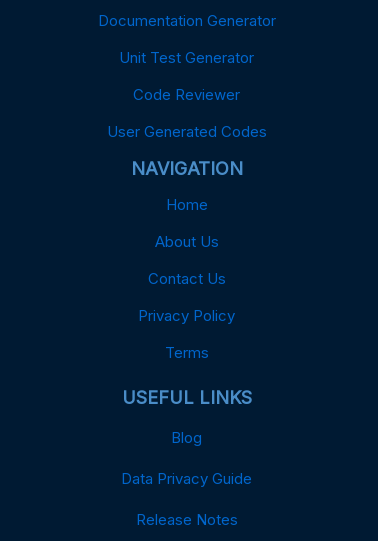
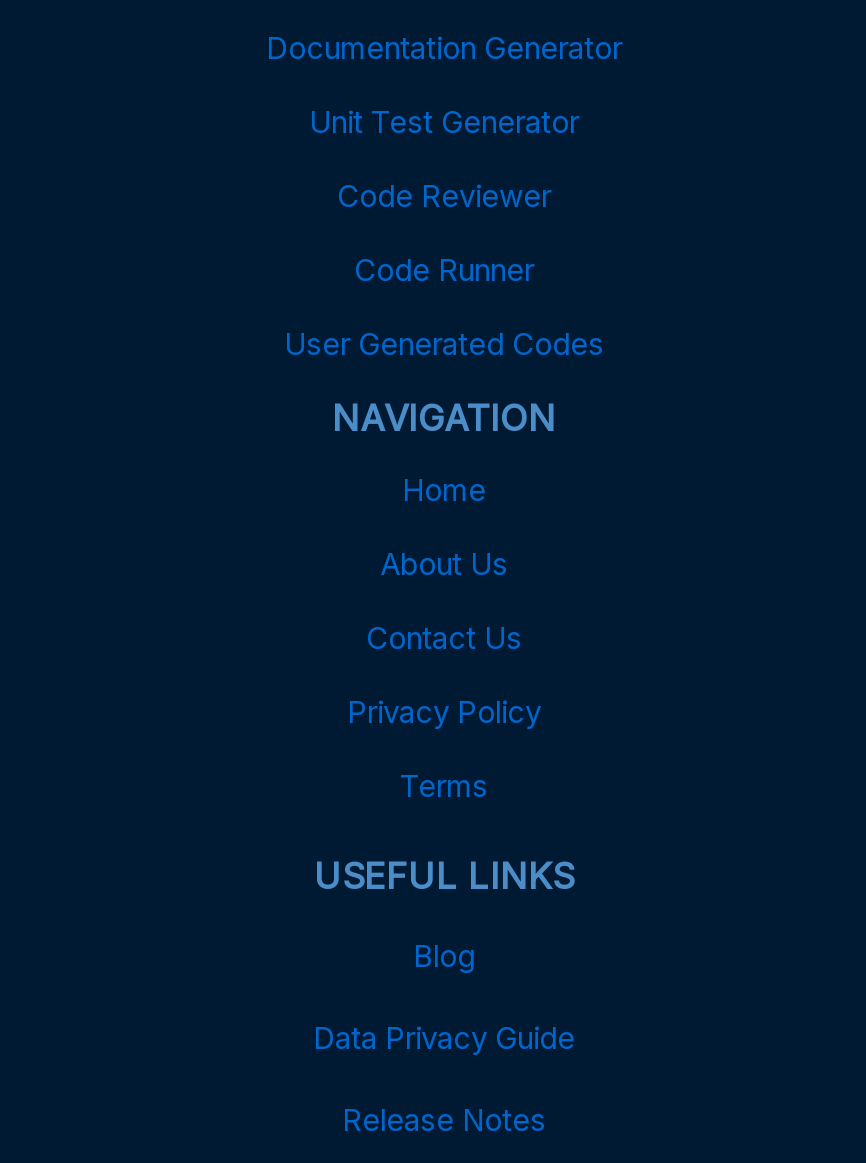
none -> [354,250,534,288] Code Runner

